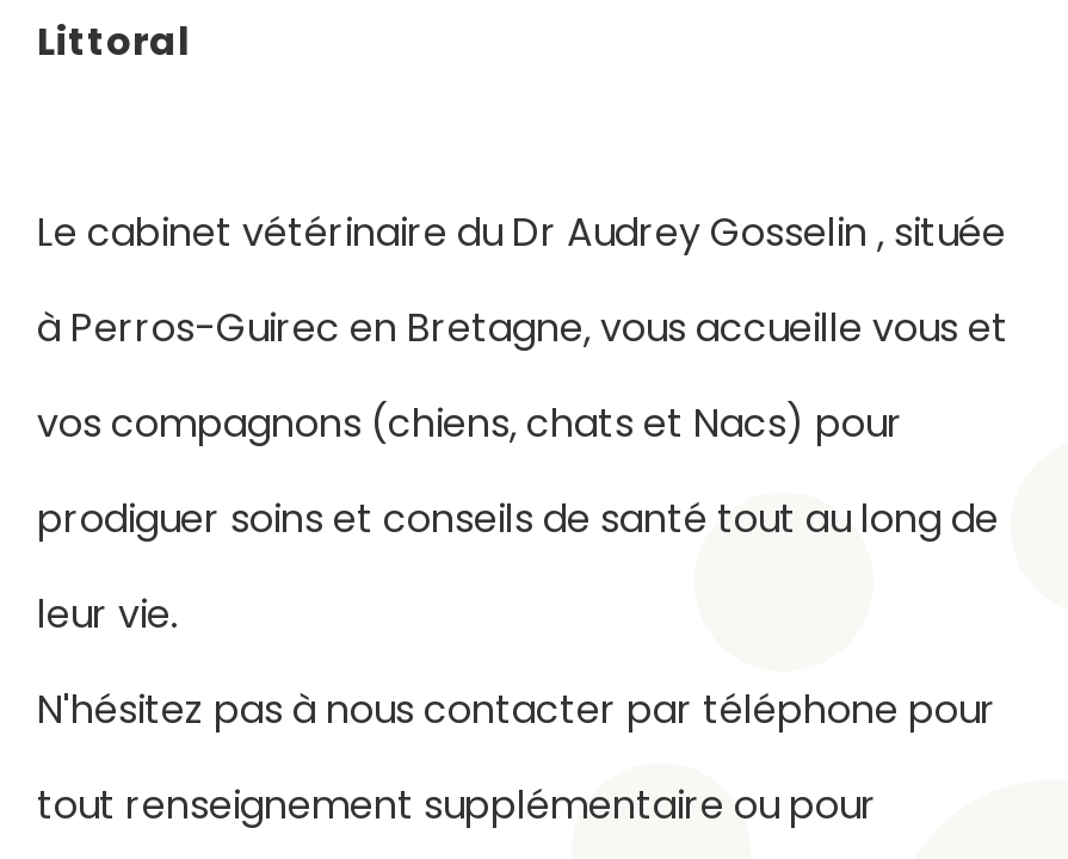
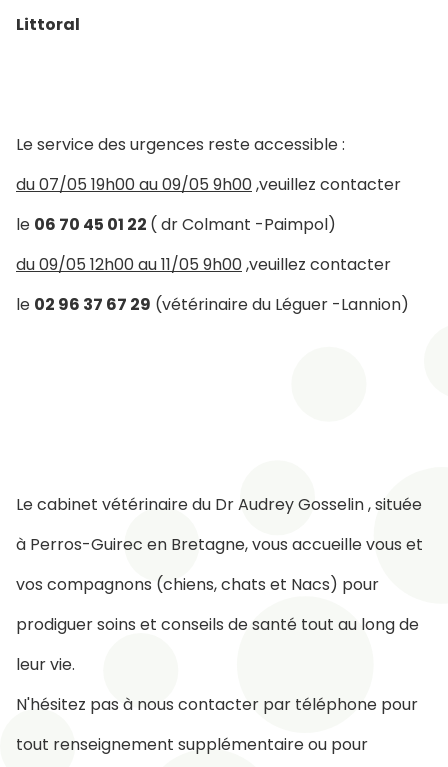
none -> [16,133,409,316] Le service des urgences reste accessible : | du 07/05 19h00 au 09/05 9h00,veuillez contacter | le 06 70 45 01 22 ( dr Colmant -Paimpol) | du 09/05 12h00 au 11/05 9h00,veuillez contacter | le 02 96 37 67 29 (vétérinaire du Léguer -Lannion)

